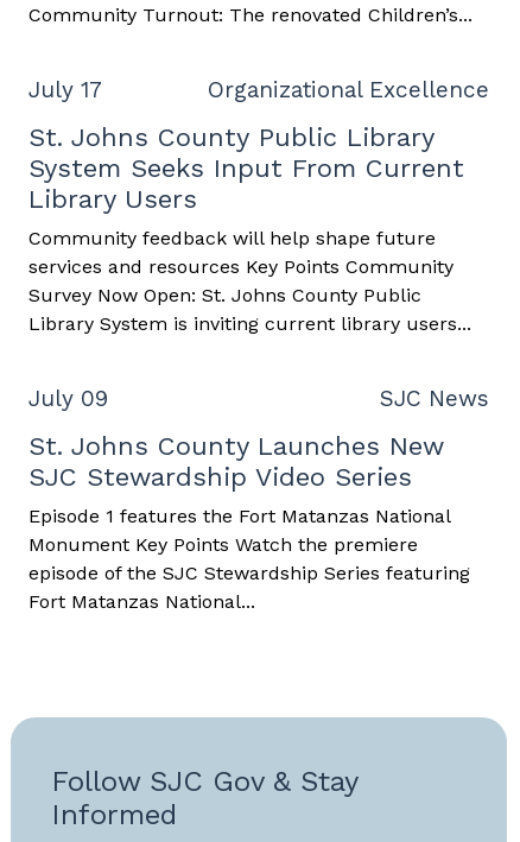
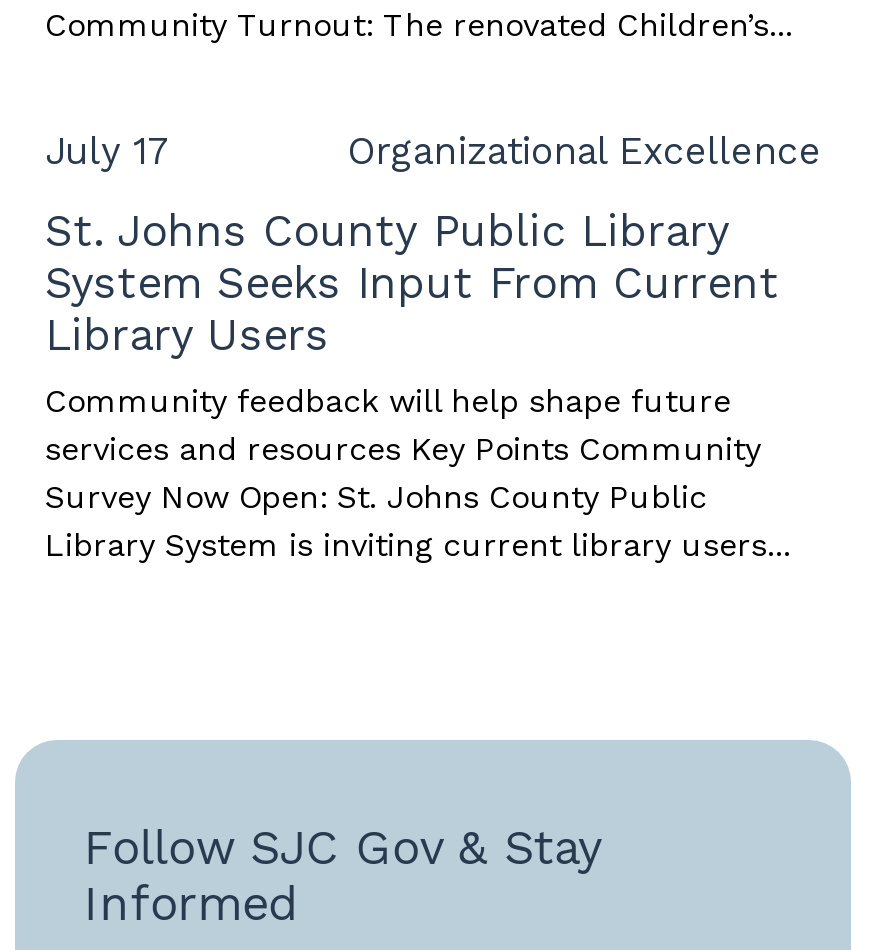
[28,385,489,613] July 09 | SJC News | St. Johns County Launches New | SJC Stewardship Video Series | Episode 1 features the Fort Matanzas National | Monument Key Points Watch the premiere | episode of the SJC Stewardship Series featuring | Fort Matanzas National... -> none

